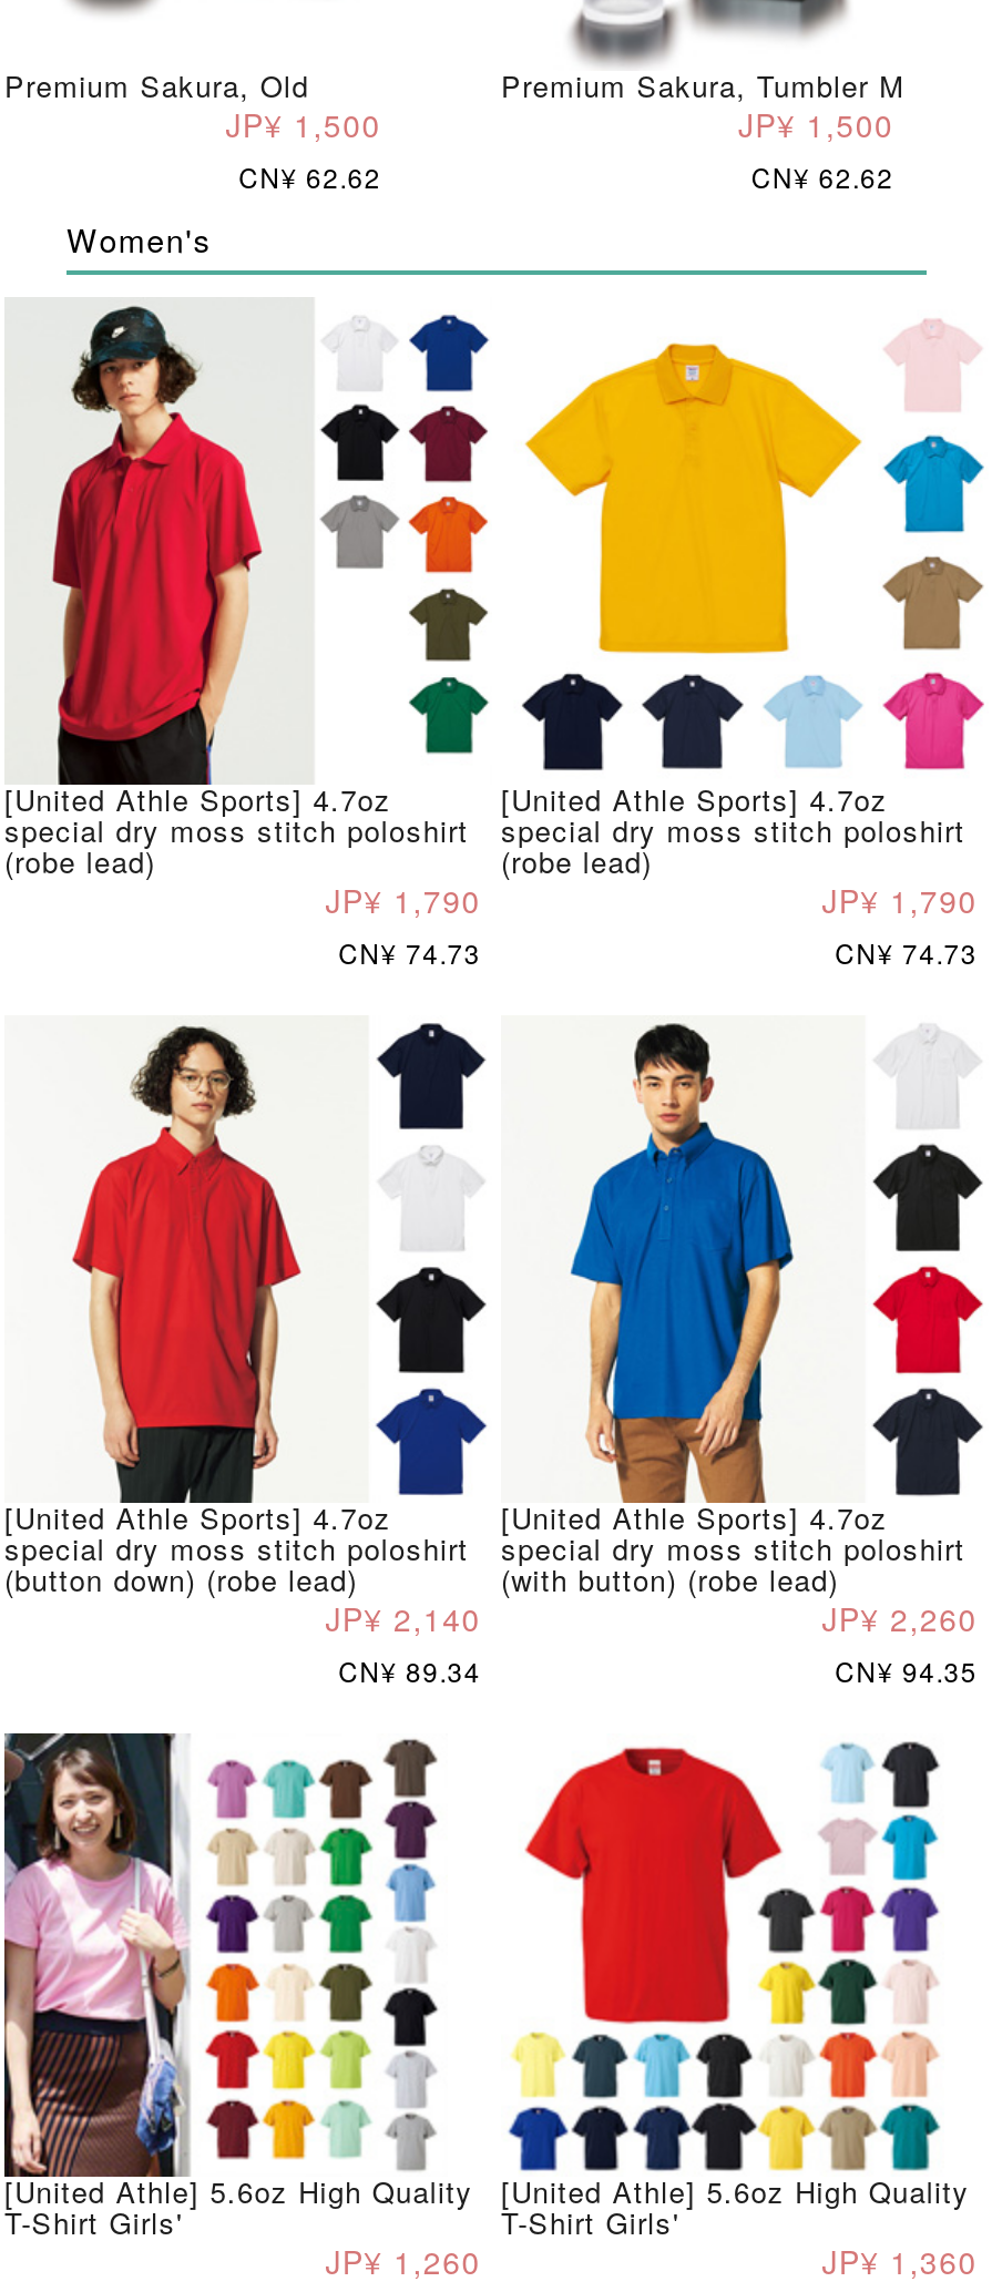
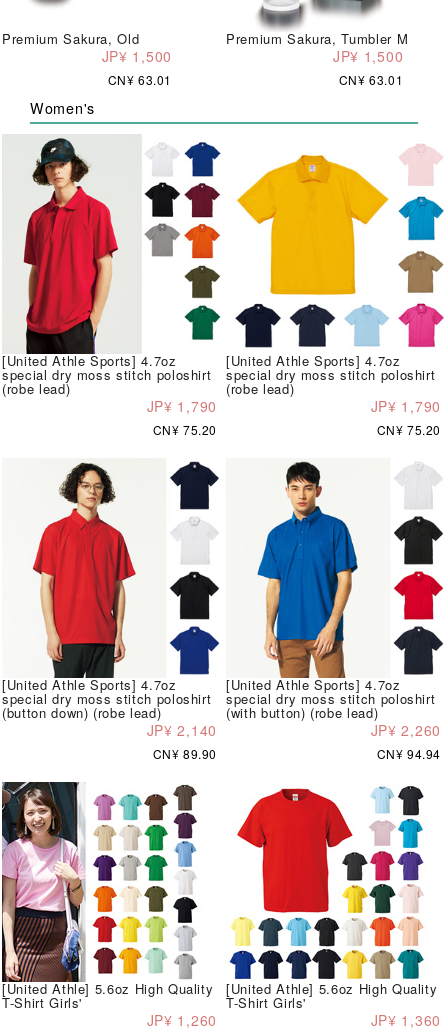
[239,156,381,194] CN¥ 62.62 -> [108,70,172,87] CN¥ 63.01
[751,156,894,194] CN¥ 62.62 -> [339,70,403,87] CN¥ 63.01
[338,934,481,972] CN¥ 74.73 -> [153,421,217,438] CN¥ 75.20
[835,934,978,972] CN¥ 74.73 -> [377,421,441,438] CN¥ 75.20
[338,1652,481,1690] CN¥ 89.34 -> [153,745,217,762] CN¥ 89.90
[835,1652,978,1690] CN¥ 94.35 -> [377,745,441,762] CN¥ 94.94

